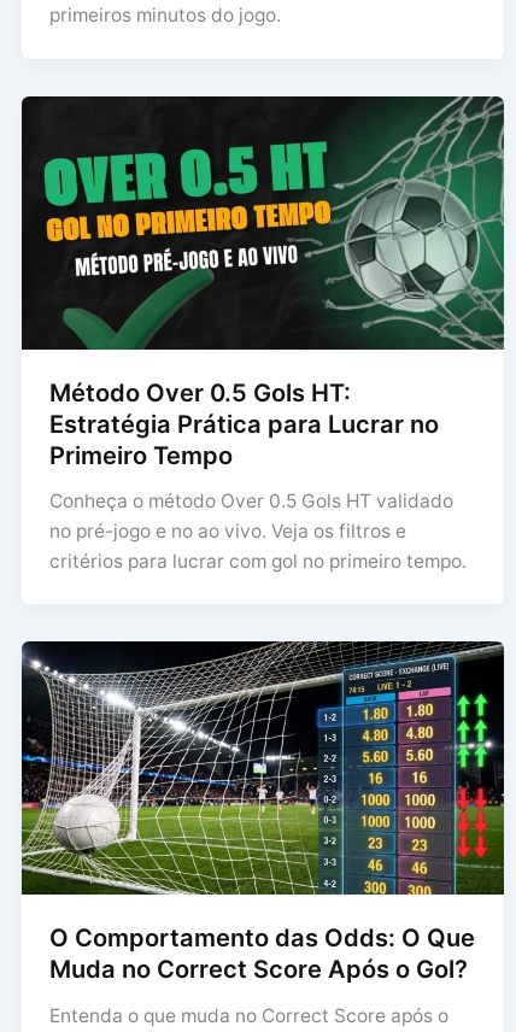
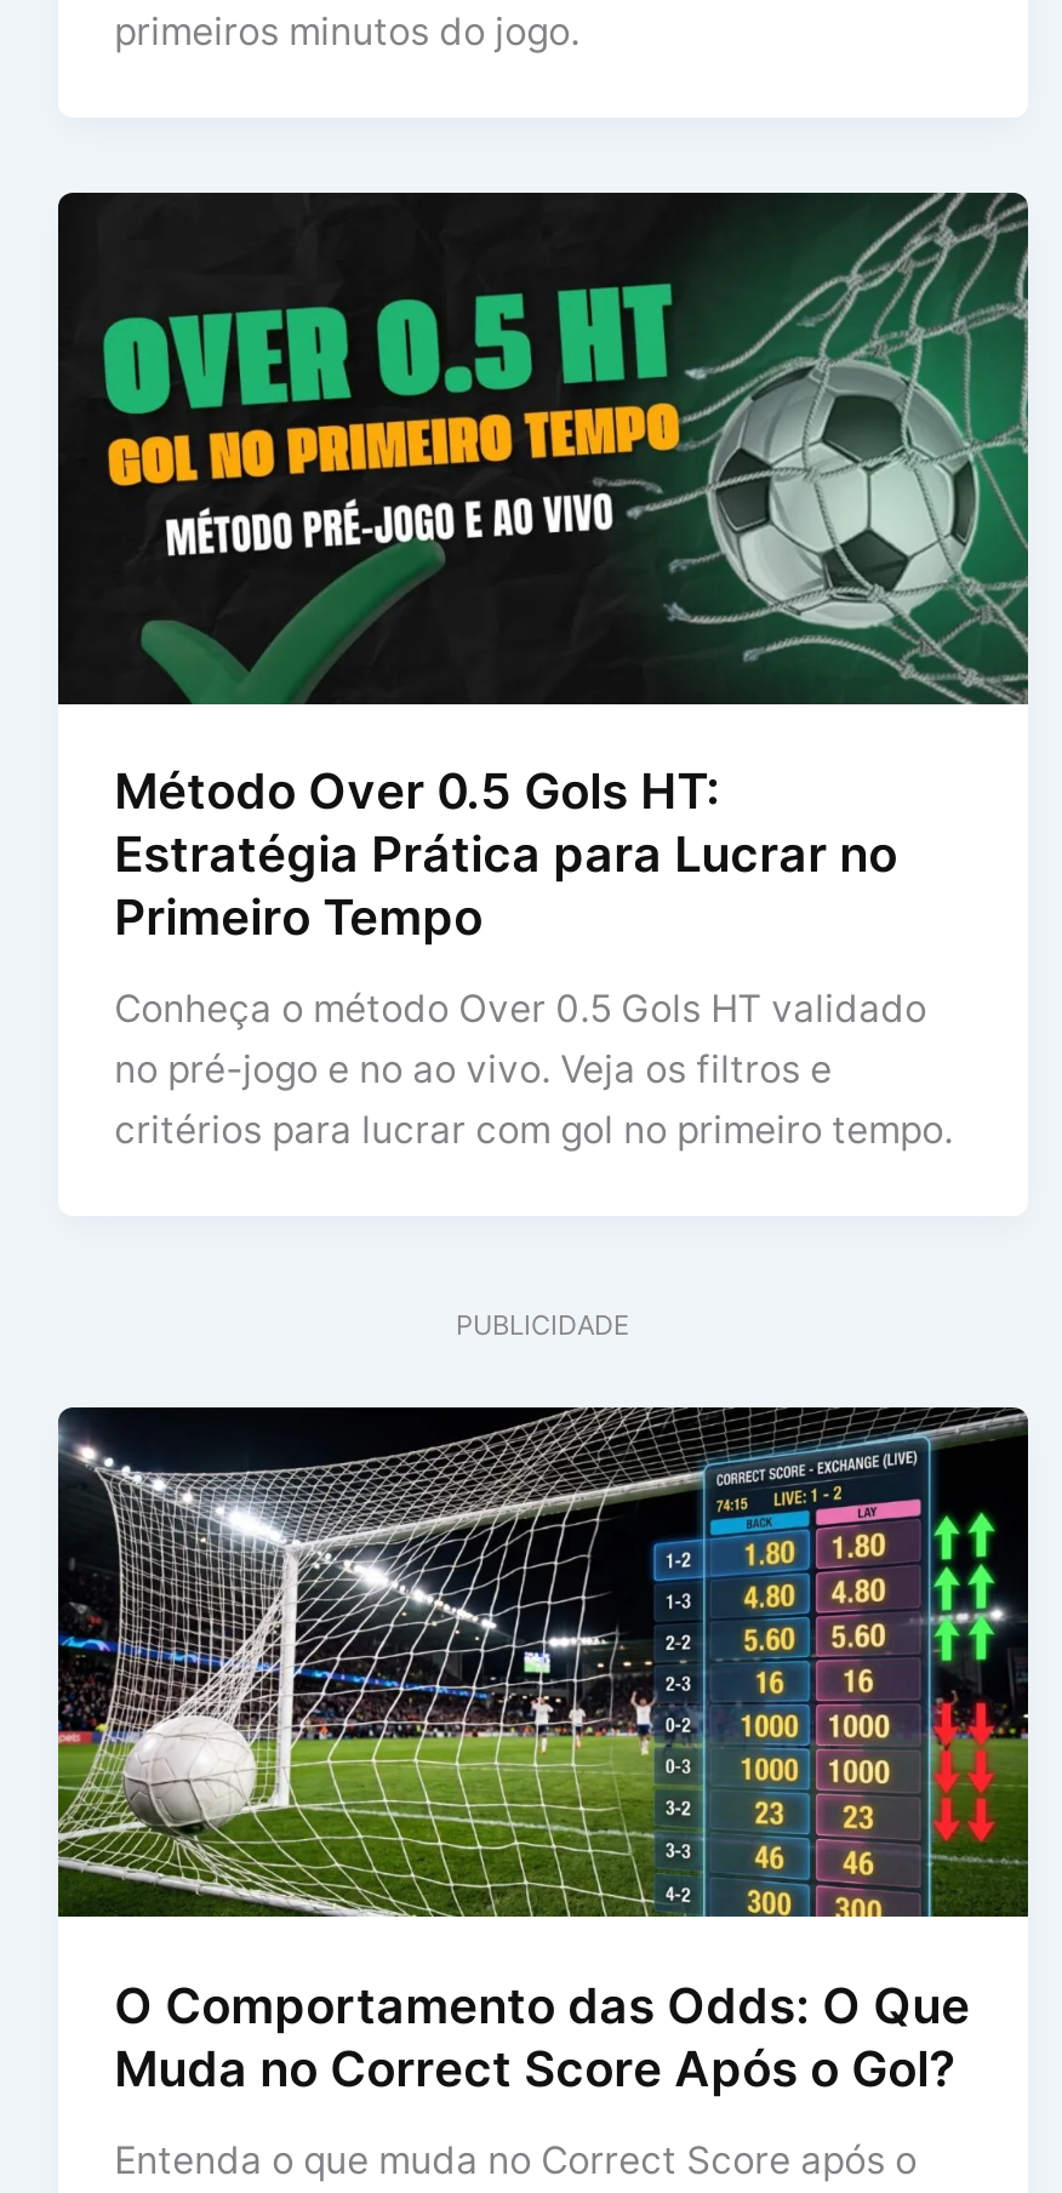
none -> [456,1308,630,1342] PUBLICIDADE

